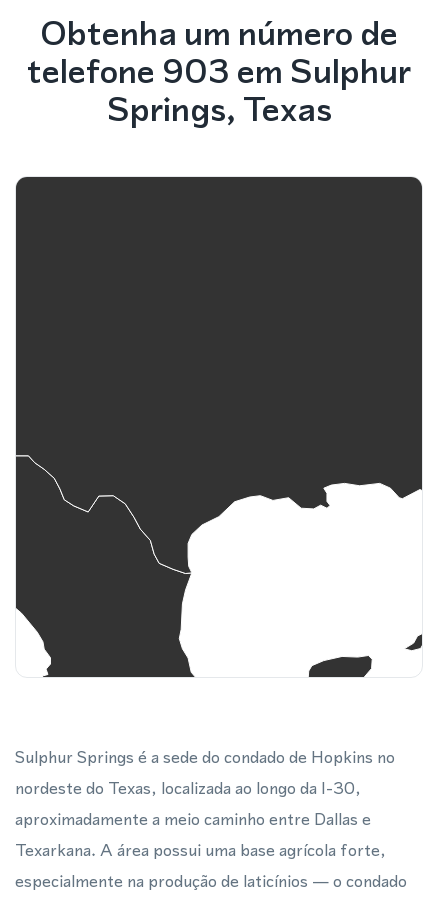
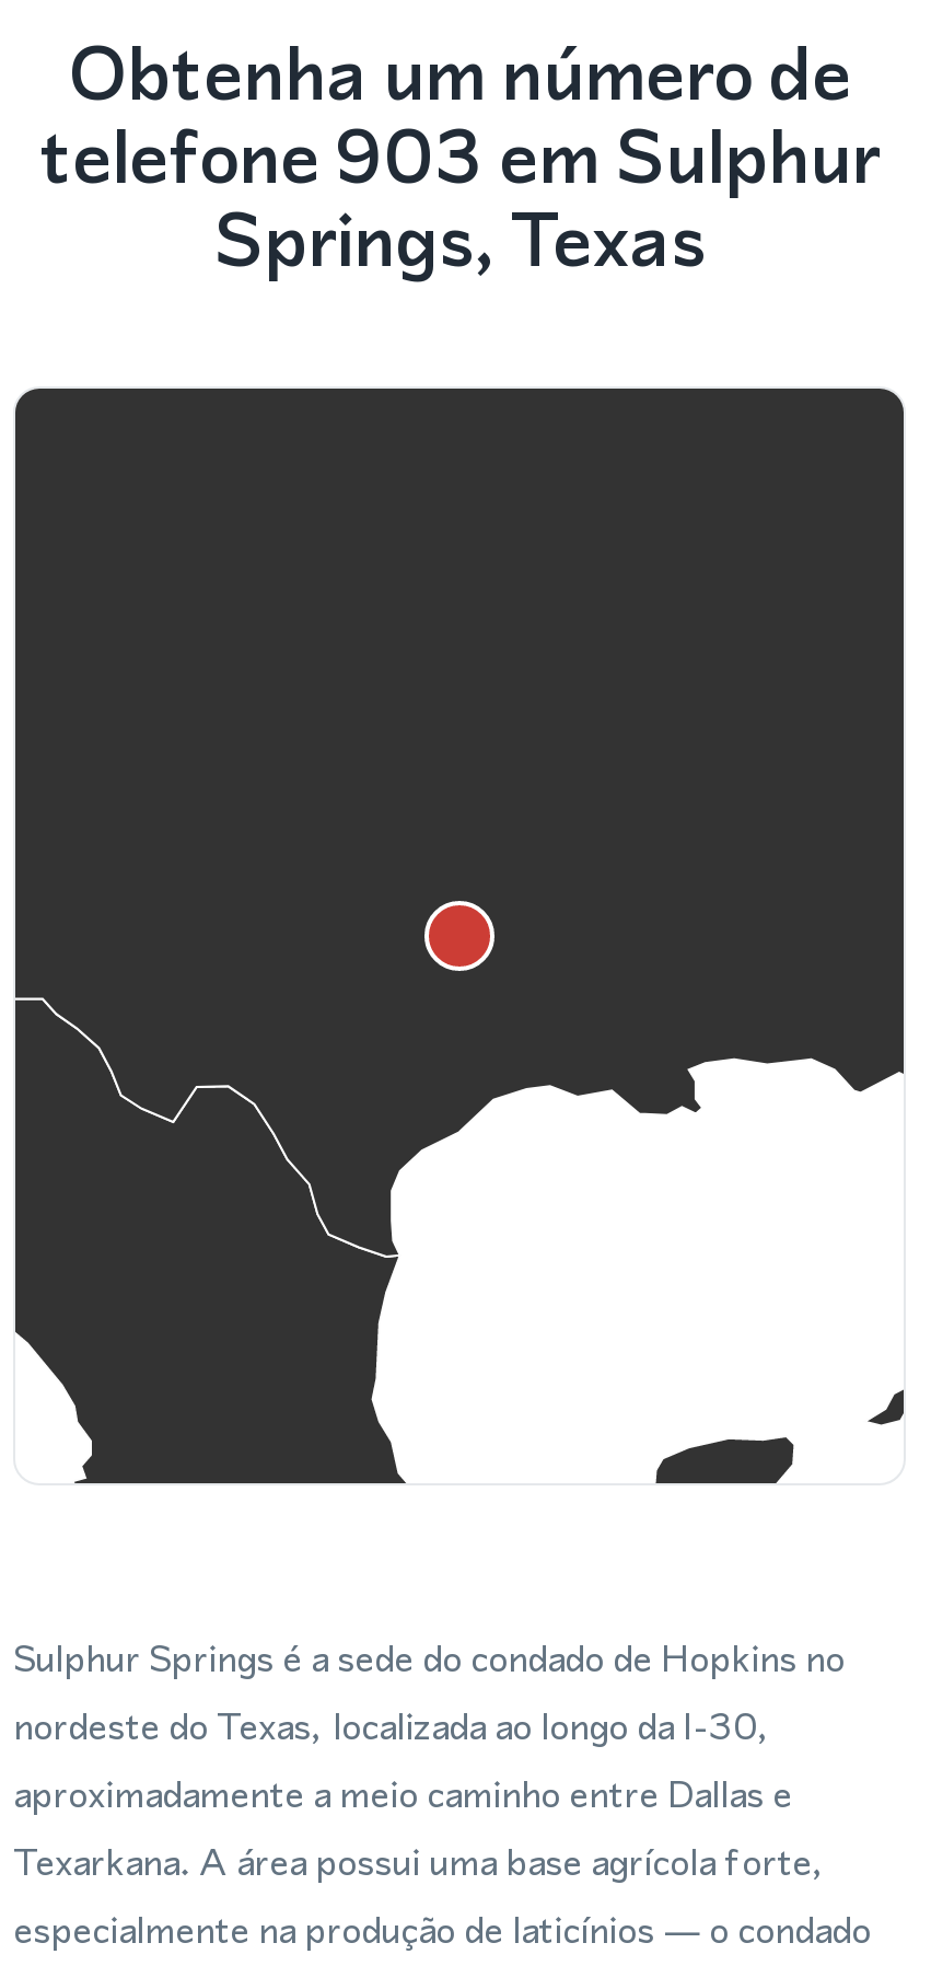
none -> [422,899,497,973] [image]

